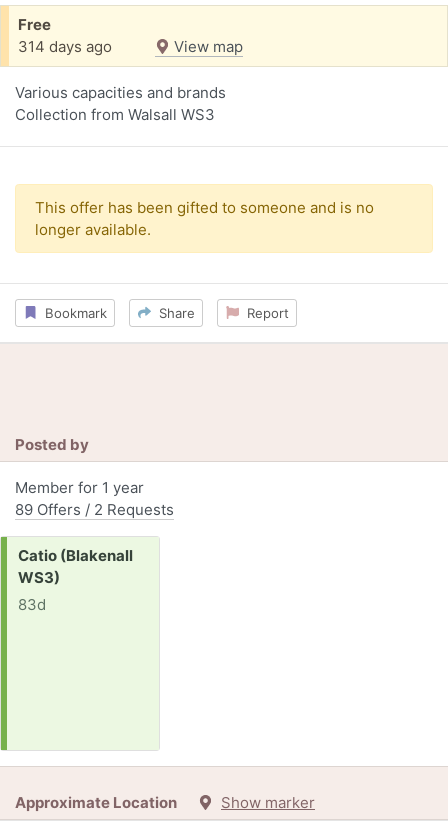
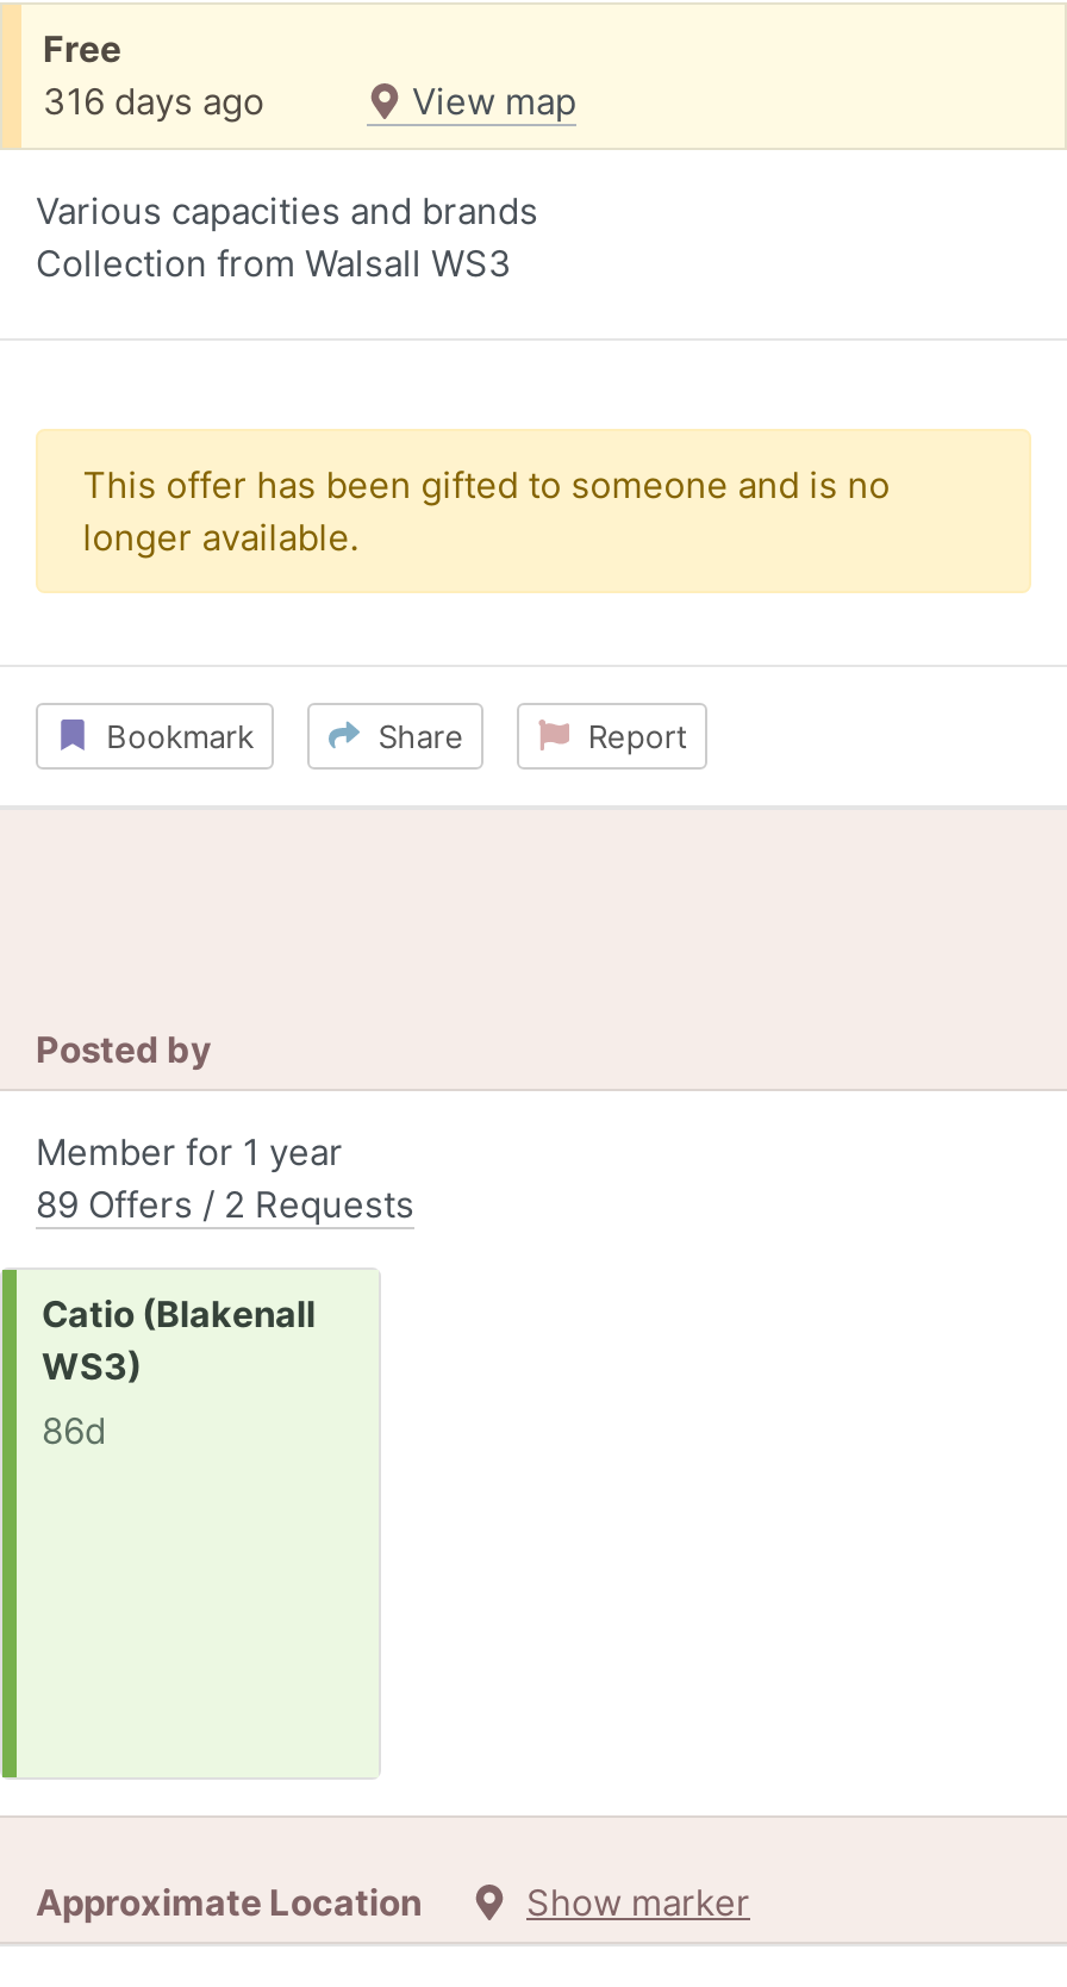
[18,37,112,56] 314 days ago -> [43,79,264,124] 316 days ago
[17,595,45,614] 83d -> [42,1408,106,1453] 86d

